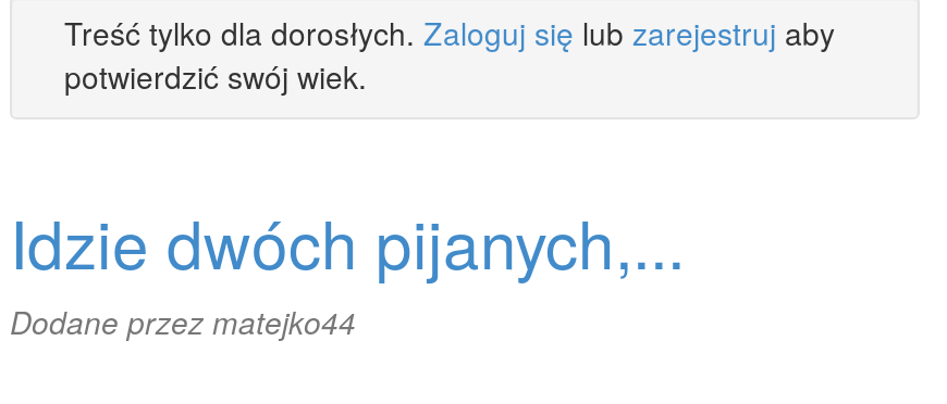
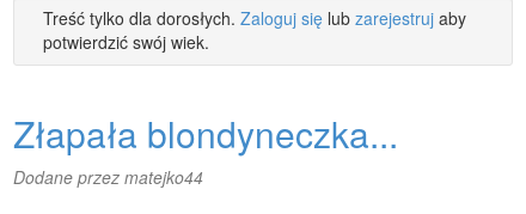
[10,195,685,289] Idzie dwóch pijanych,... -> [13,107,398,159] Złapała blondyneczka...

